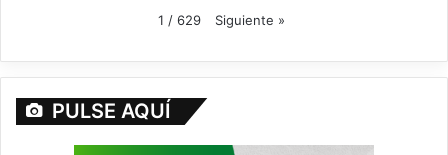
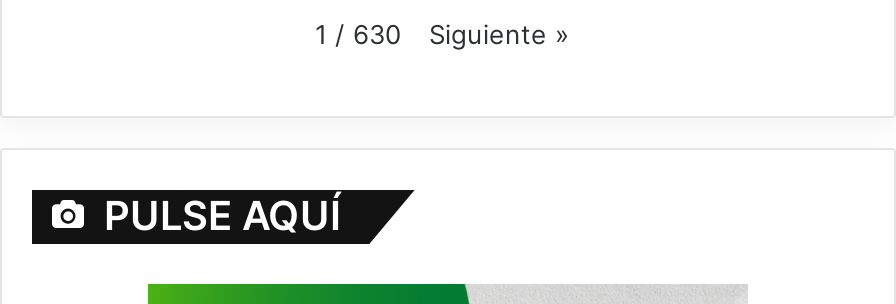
[157,12,284,28] 1 / 629 Siguiente » -> [315,18,569,51] 1 / 630 Siguiente »

